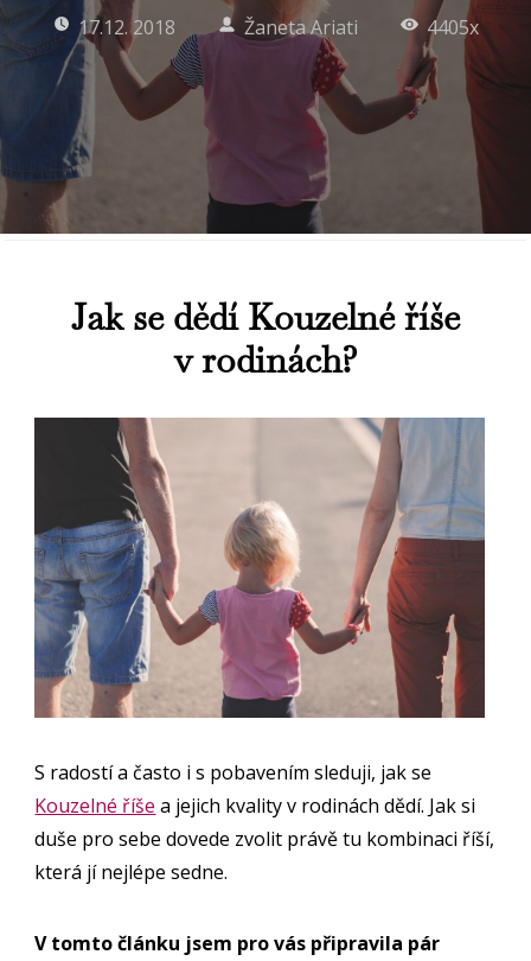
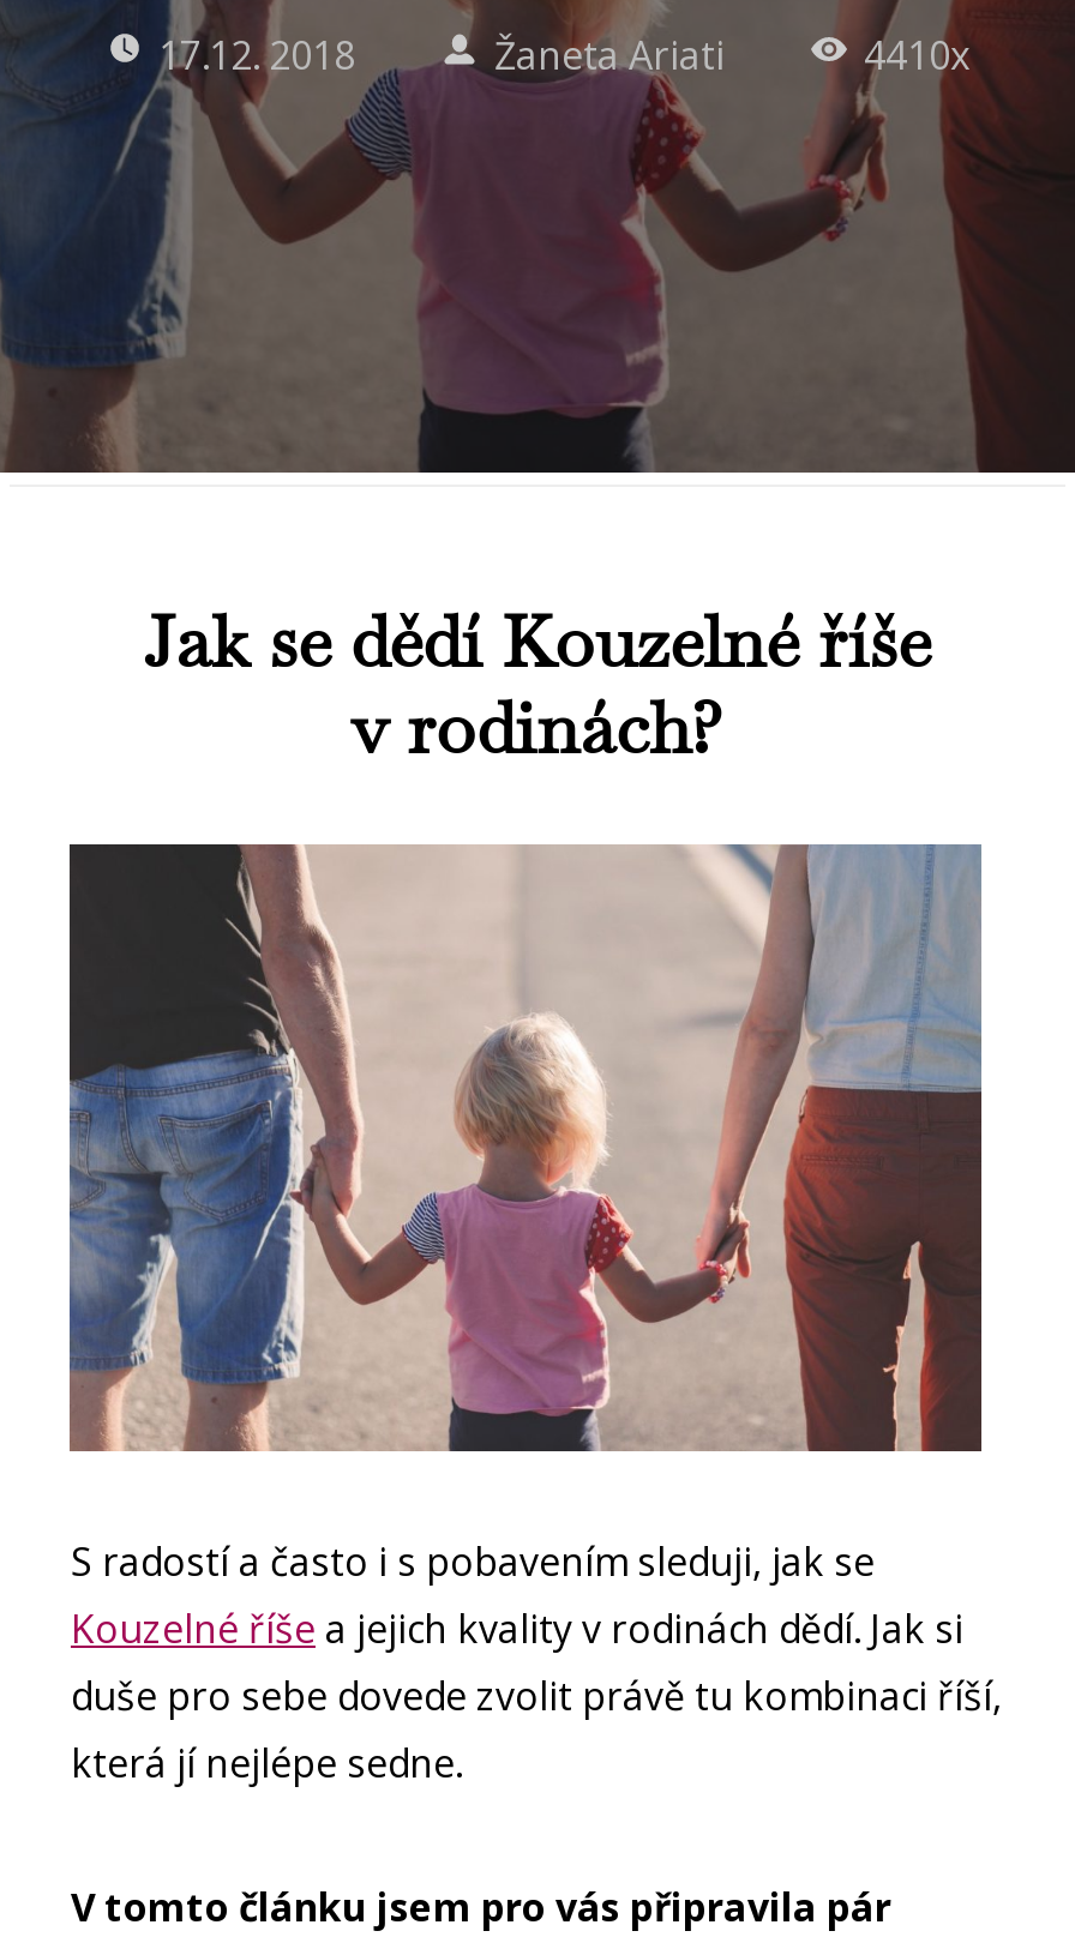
[427,15,479,41] 4405x -> [864,30,969,83] 4410x

